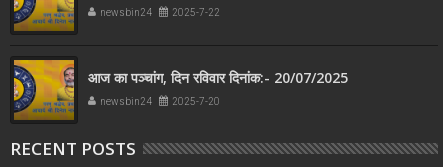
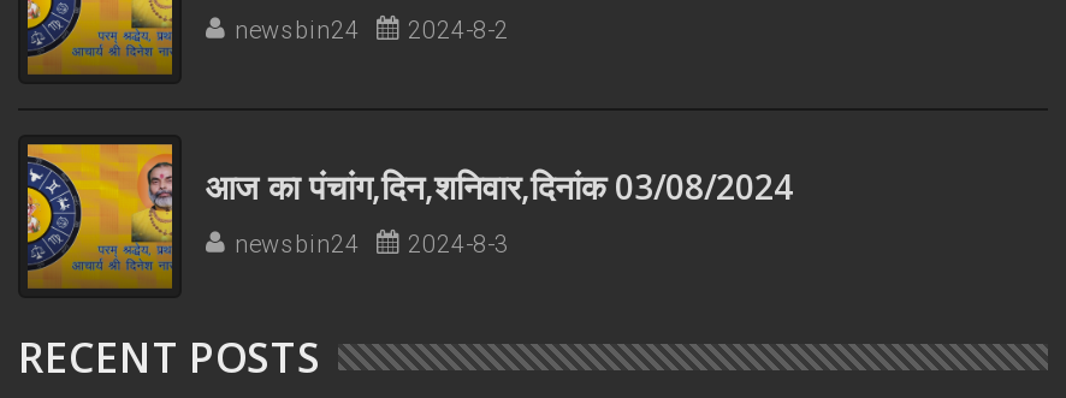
[100,7,220,18] newsbin24 2025-7-22 -> [235,17,509,43] newsbin24 2024-8-2
[88,68,348,87] आज का पञ्चांग, दिन रविवार दिनांक:- 20/07/2025 -> [206,164,793,209] आज का पंचांग,दिन,शनिवार,दिनांक 03/08/2024
[100,96,220,107] newsbin24 2025-7-20 -> [235,231,509,257] newsbin24 2024-8-3

